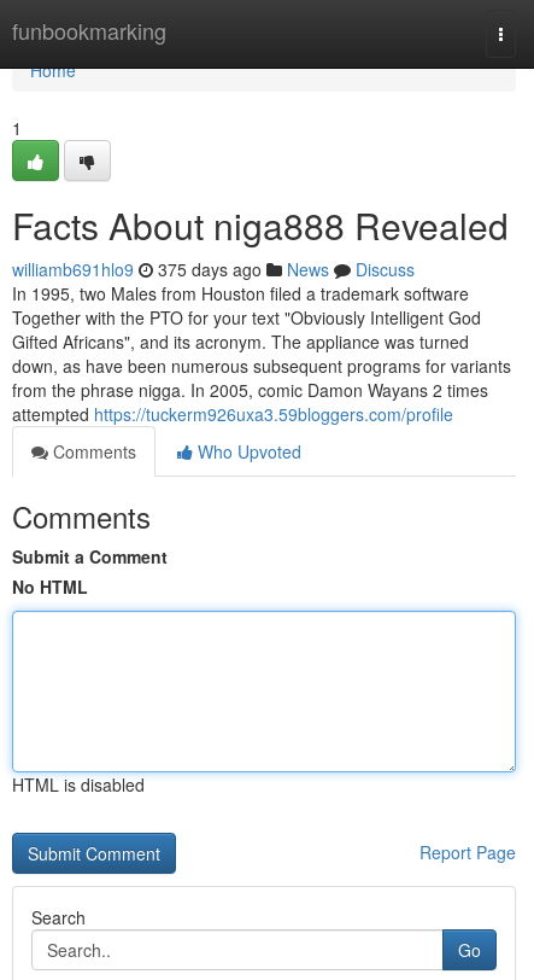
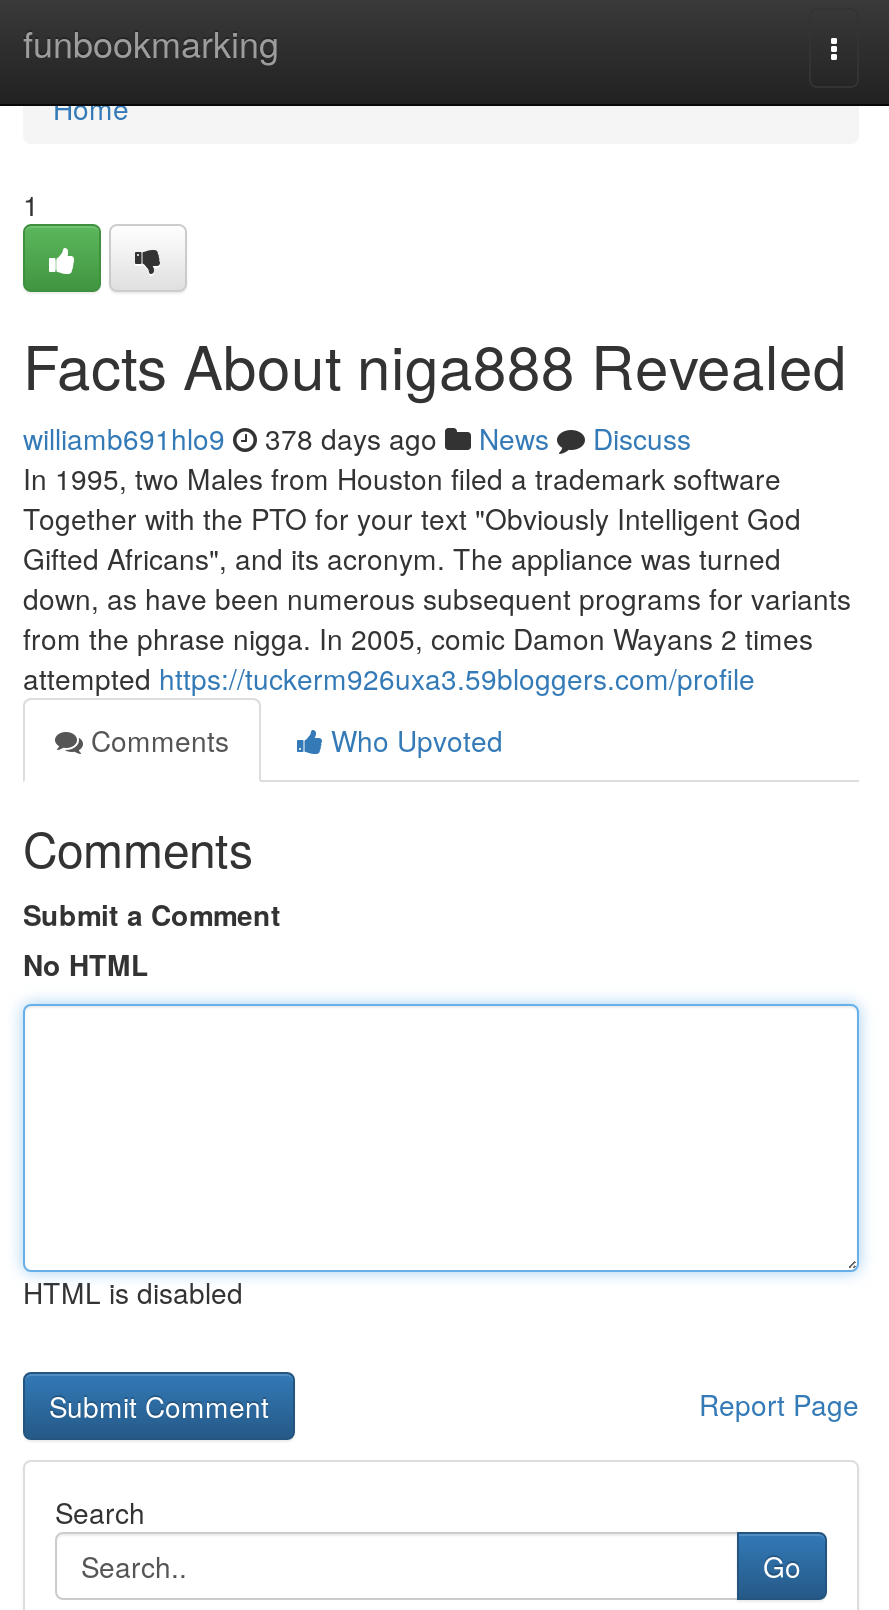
[12,257,415,281] williamb691hlo9 375 days ago News Discuss -> [23,418,691,458] williamb691hlo9 378 days ago News Discuss

